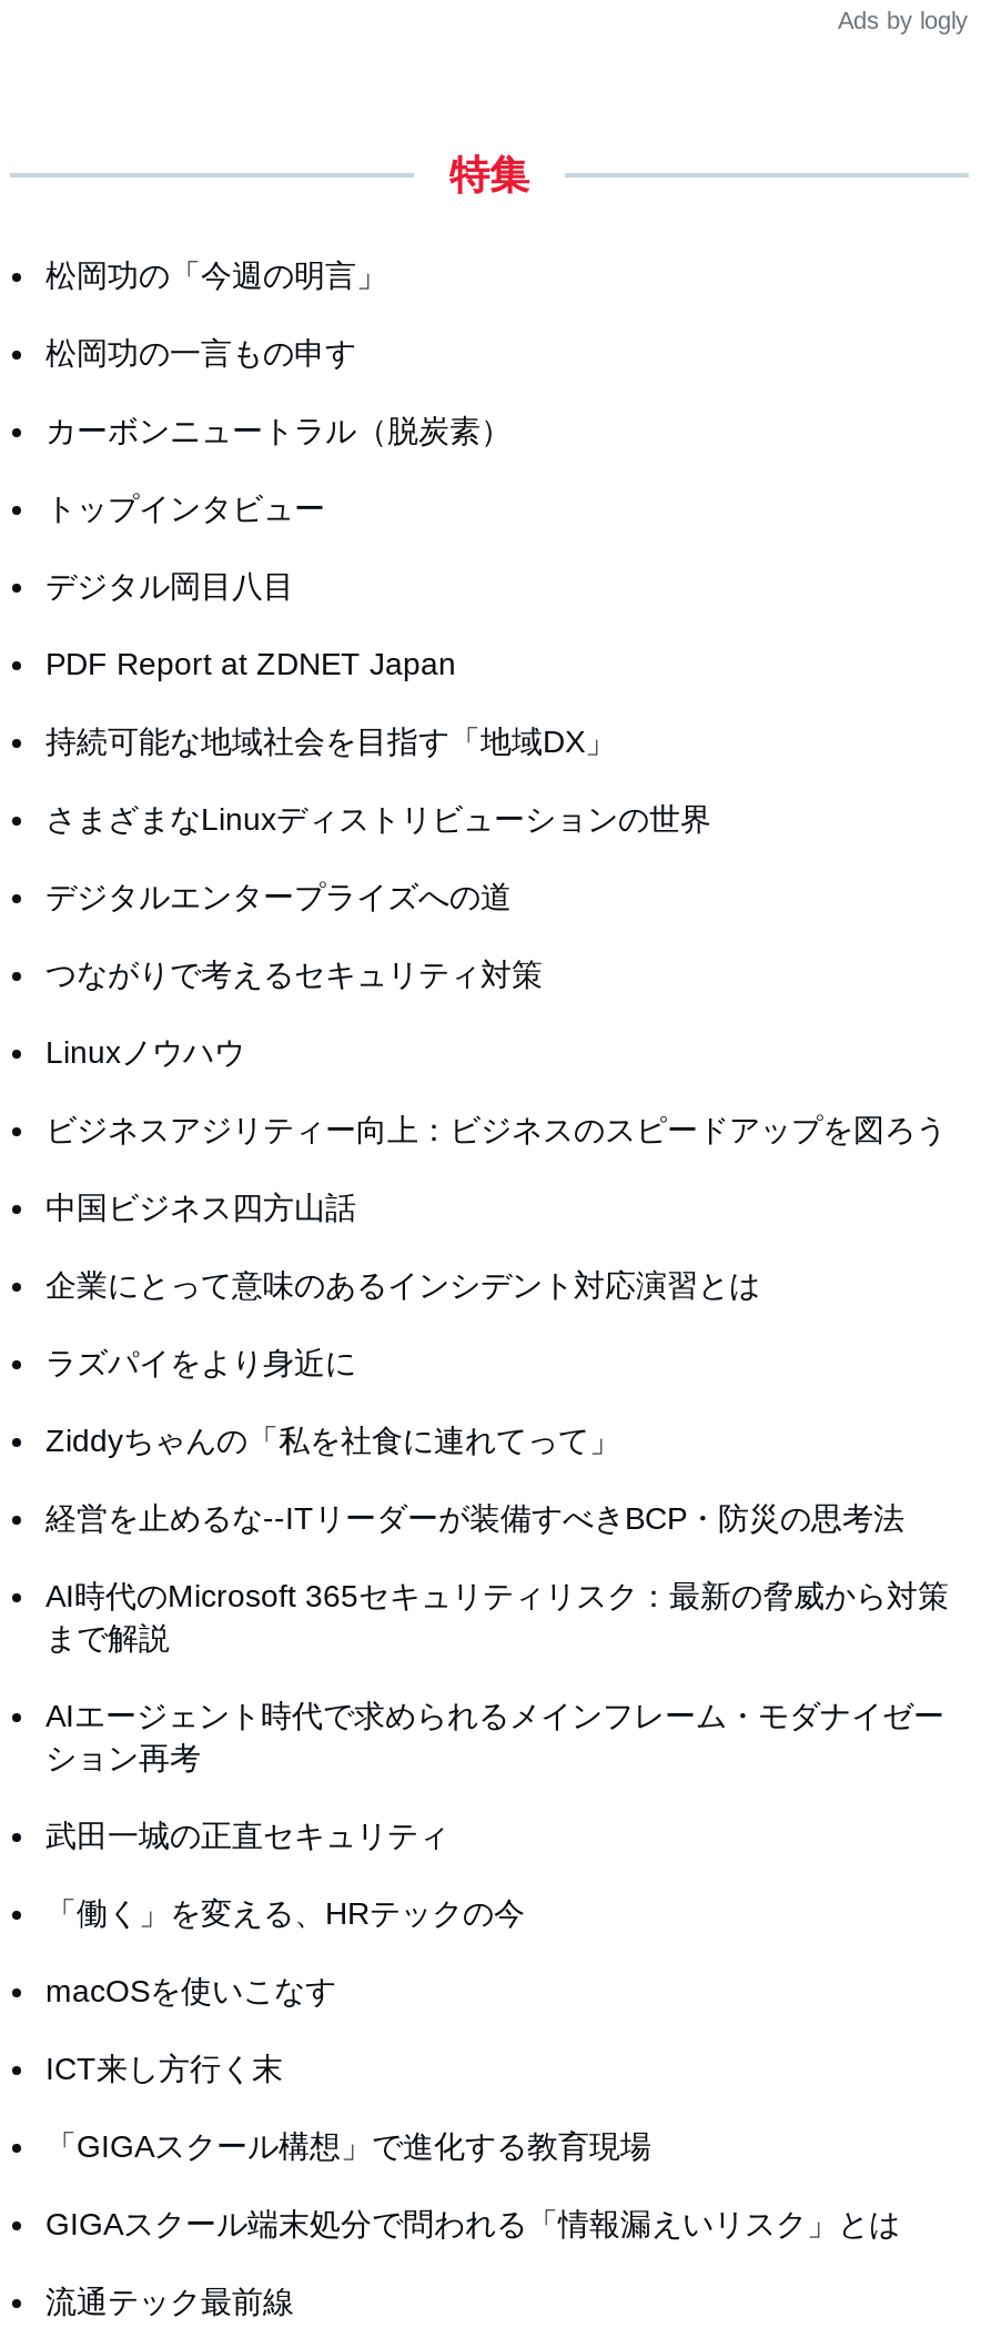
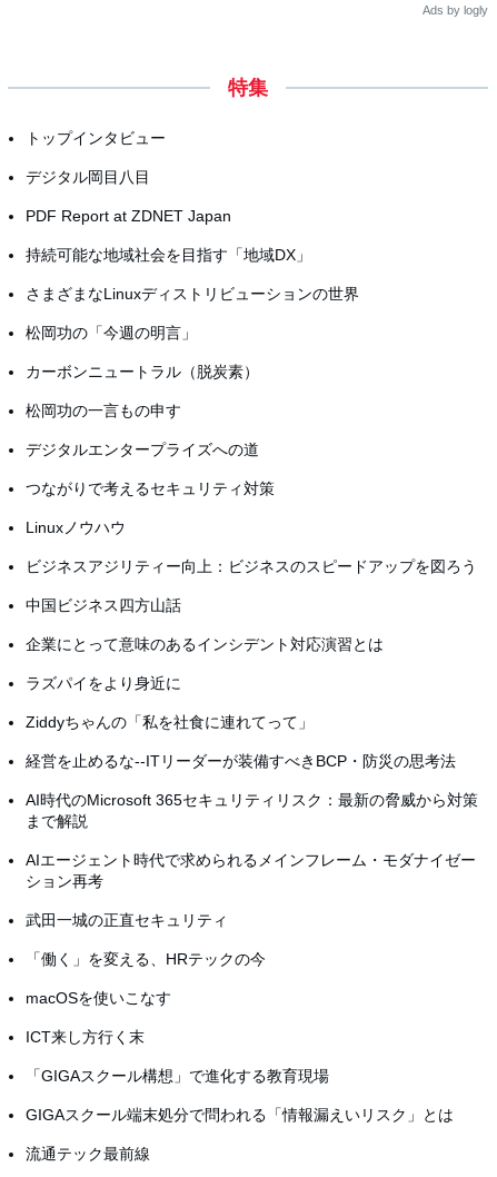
moved [45,257,512,448] -> [26,324,259,419]: 松岡功の「今週の明言」 | カーボンニュートラル（脱炭素） | 松岡功の一言もの申す
moved [45,490,711,837] -> [26,129,359,303]: トップインタビュー | デジタル岡目八目 | PDF Report at ZDNET Japan | 持続可能な地域社会を目指す「地域DX」 | さまざまなLinuxディストリビューションの世界

